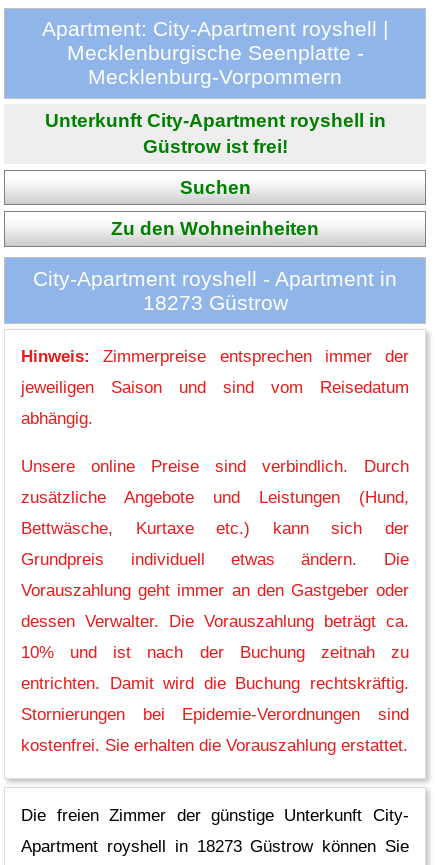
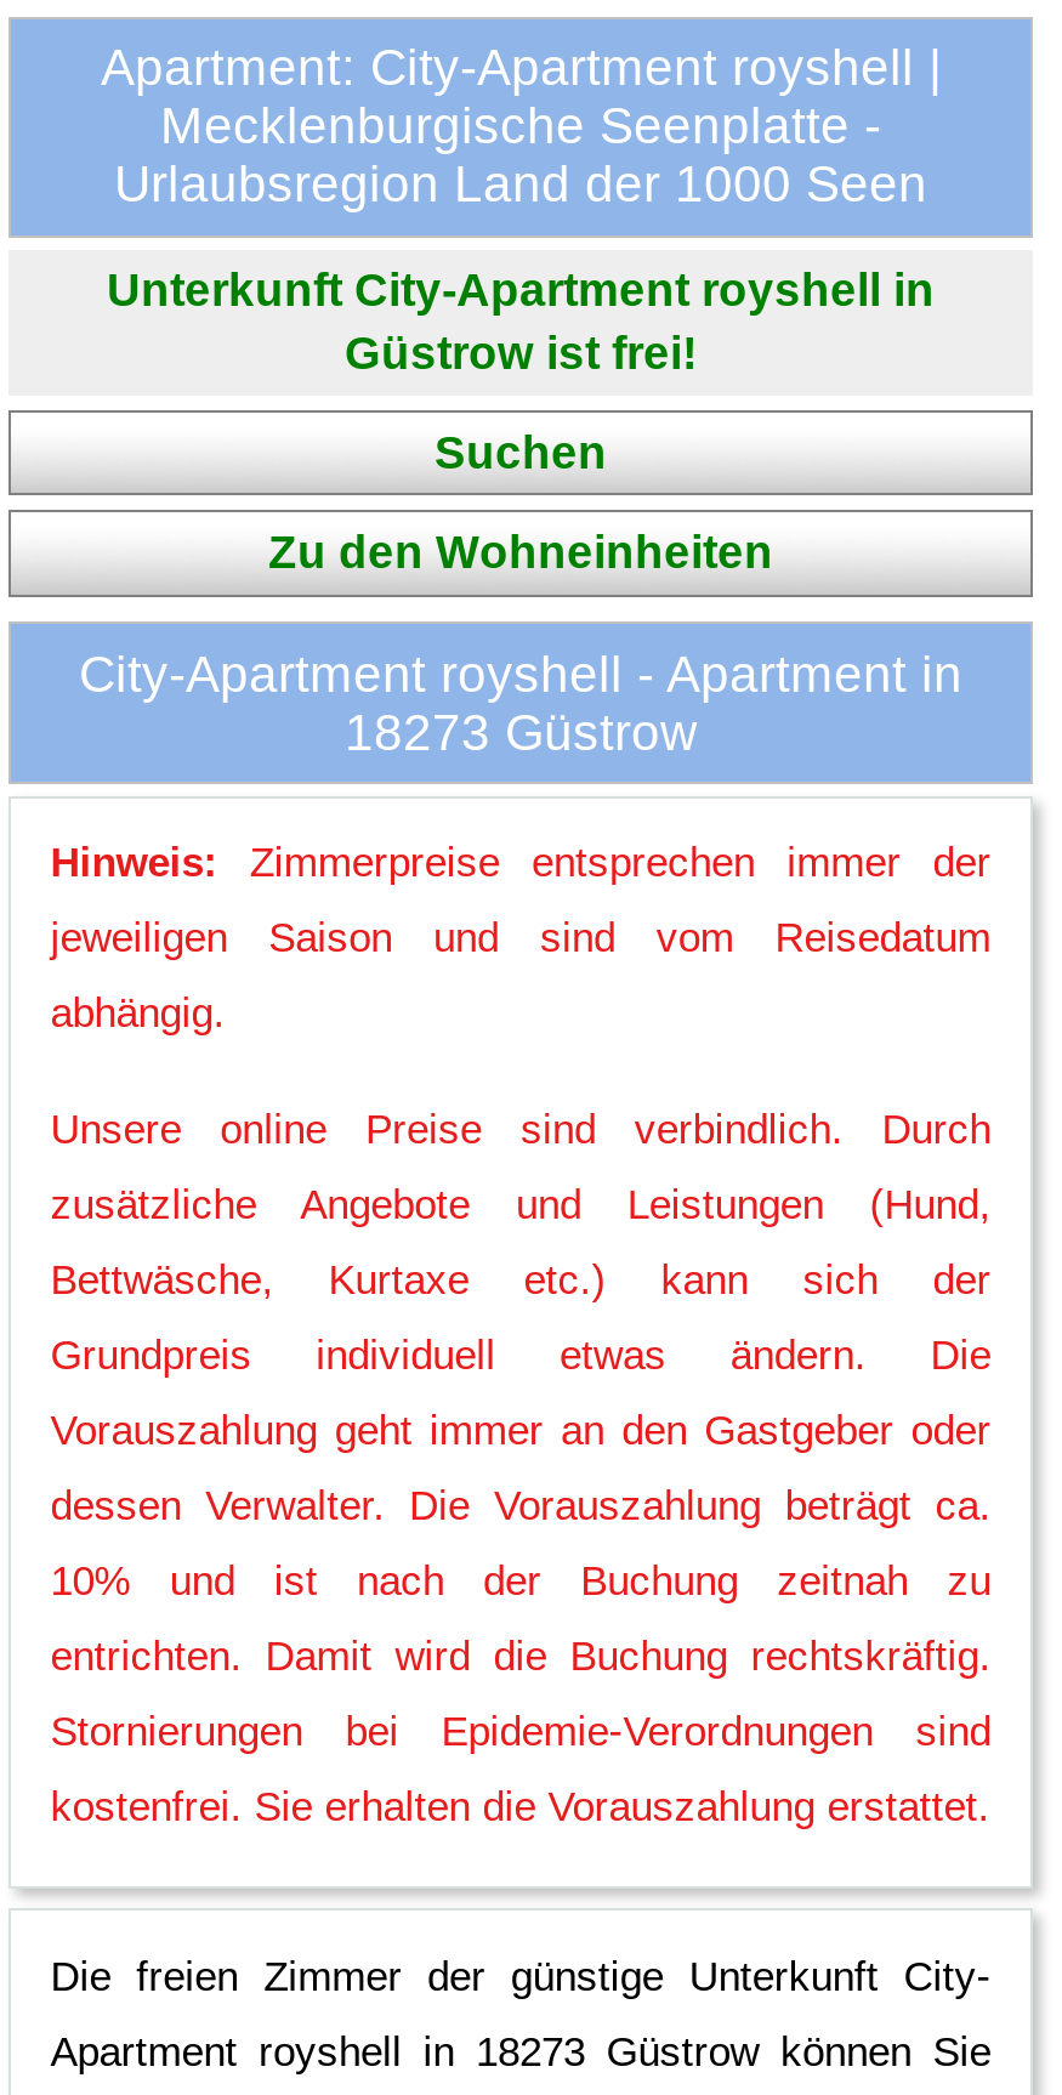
[88,65,342,88] Mecklenburg-Vorpommern -> [114,156,927,212] Urlaubsregion Land der 1000 Seen

